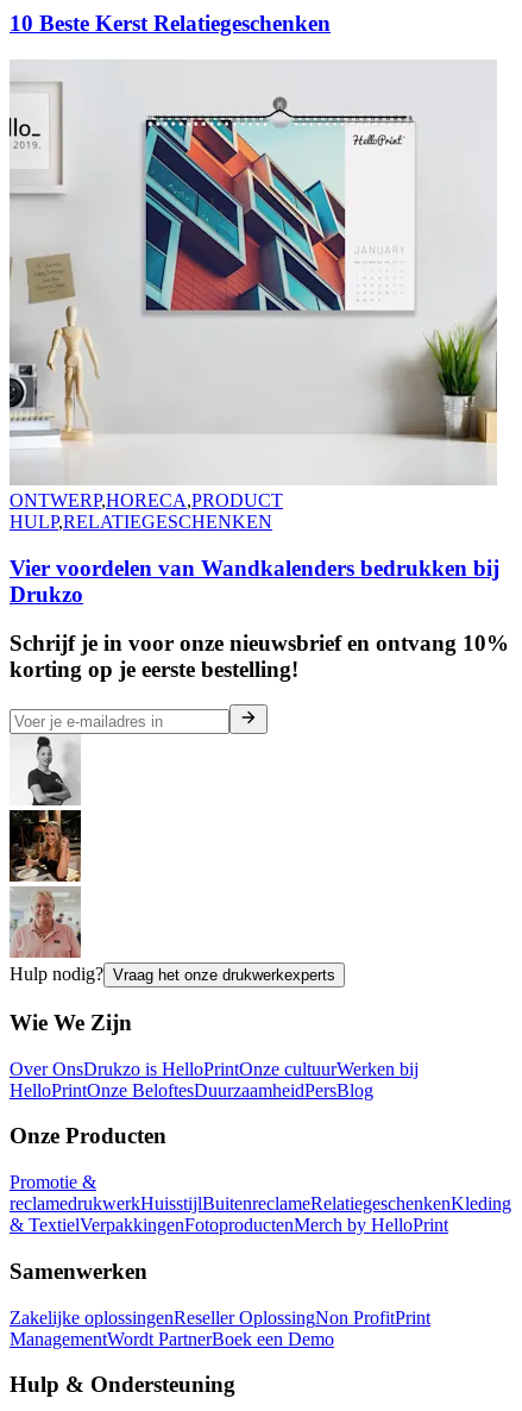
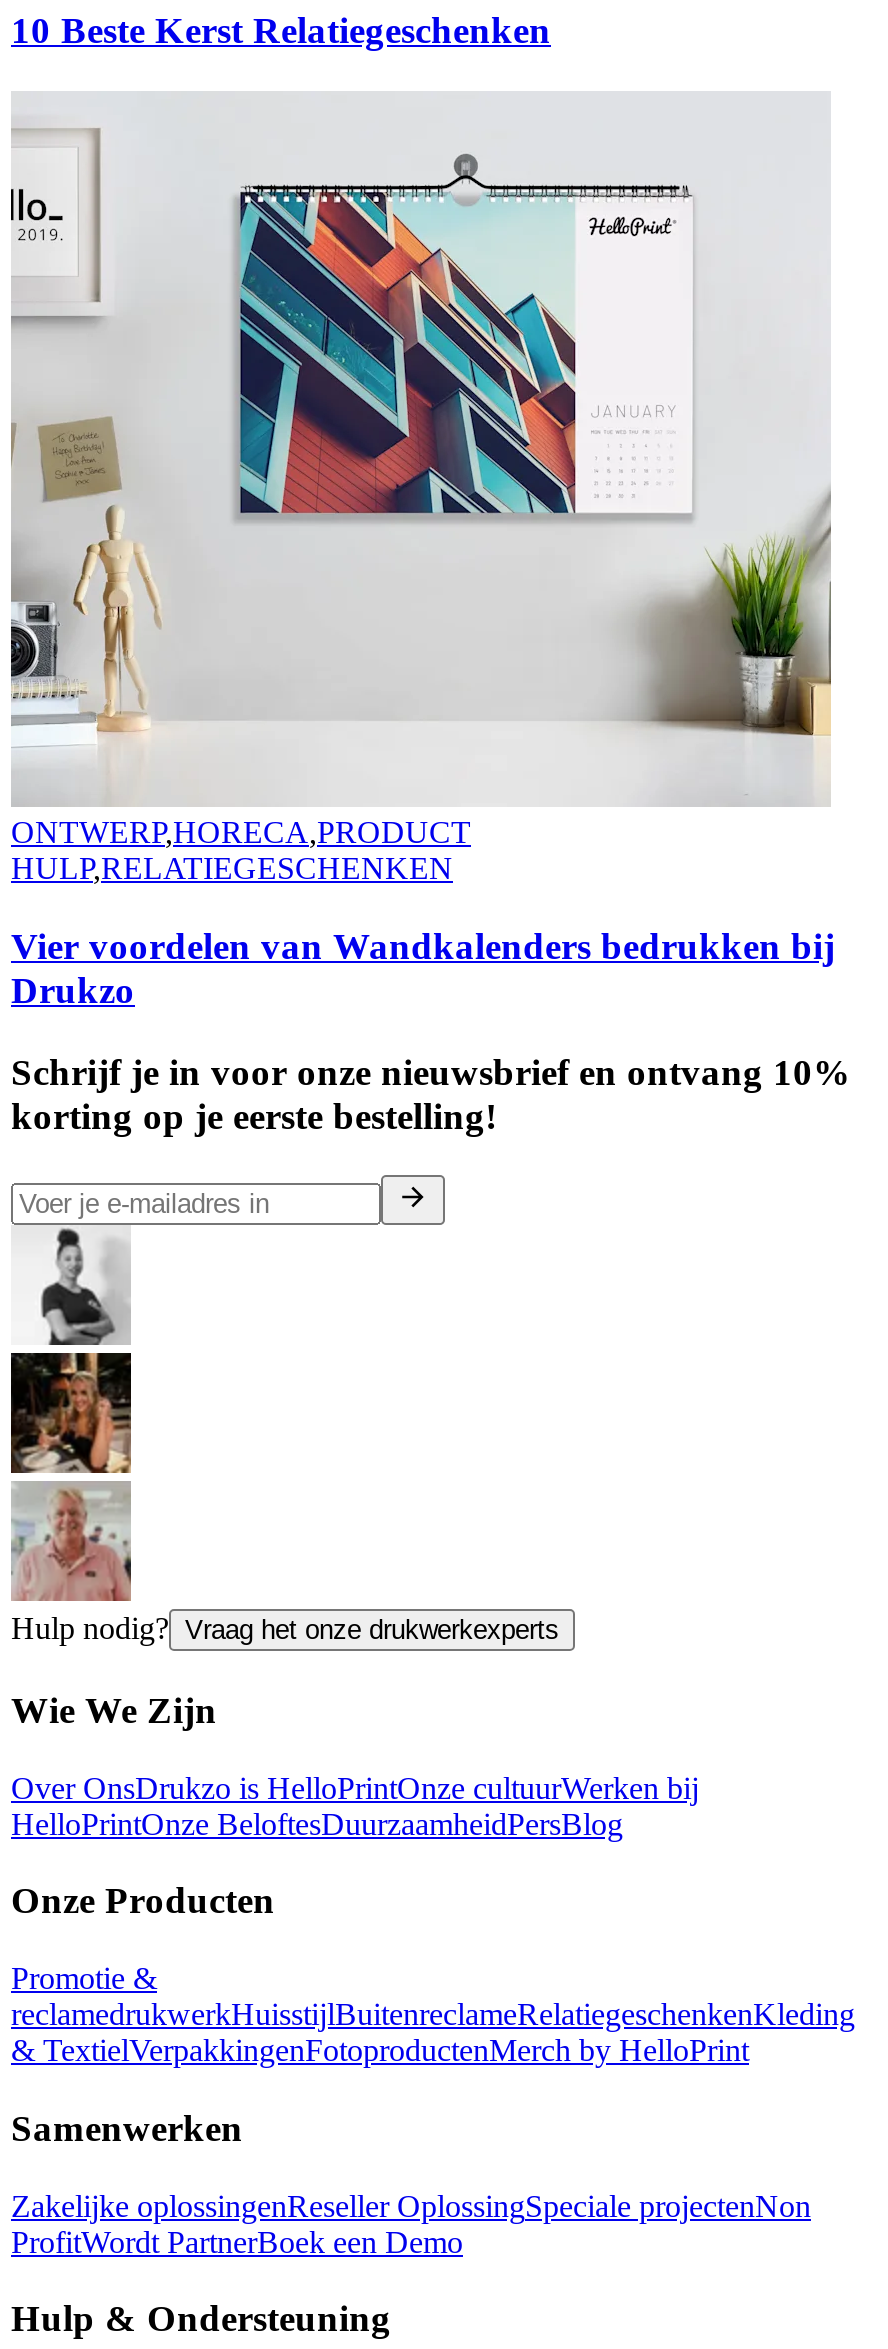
[10,1307,430,1327] Zakelijke oplossingenReseller OplossingNon ProfitPrint -> [11,2188,811,2222] Zakelijke oplossingenReseller OplossingSpeciale projectenNon
[10,1328,334,1349] ManagementWordt PartnerBoek een Demo -> [11,2224,463,2258] ProfitWordt PartnerBoek een Demo

